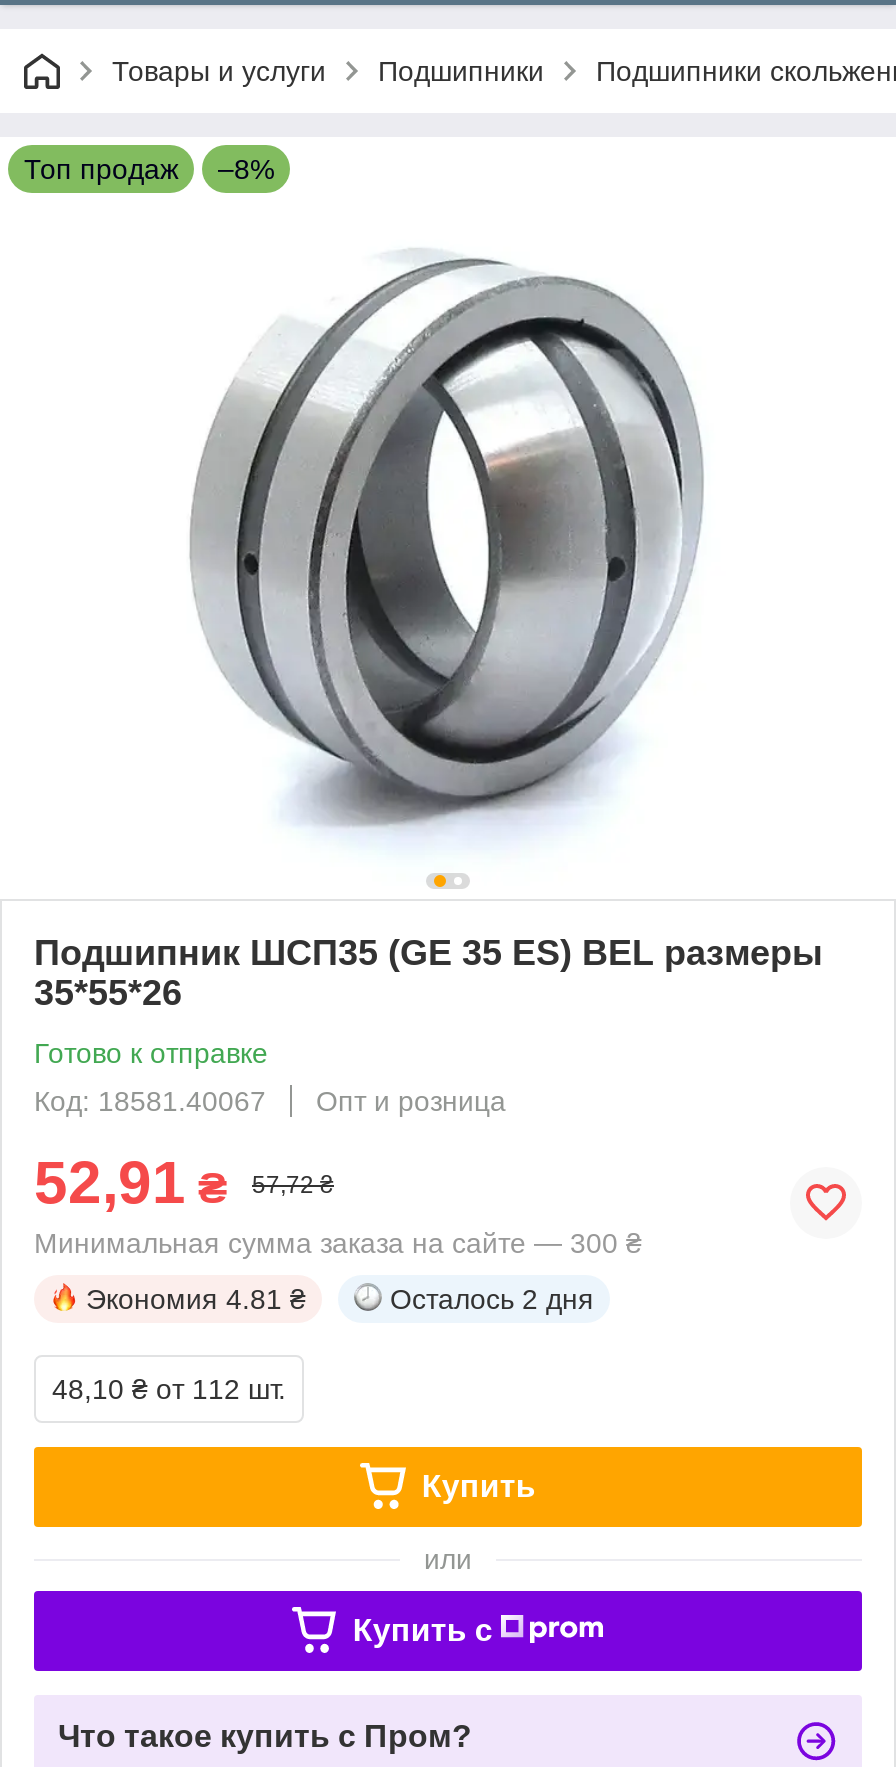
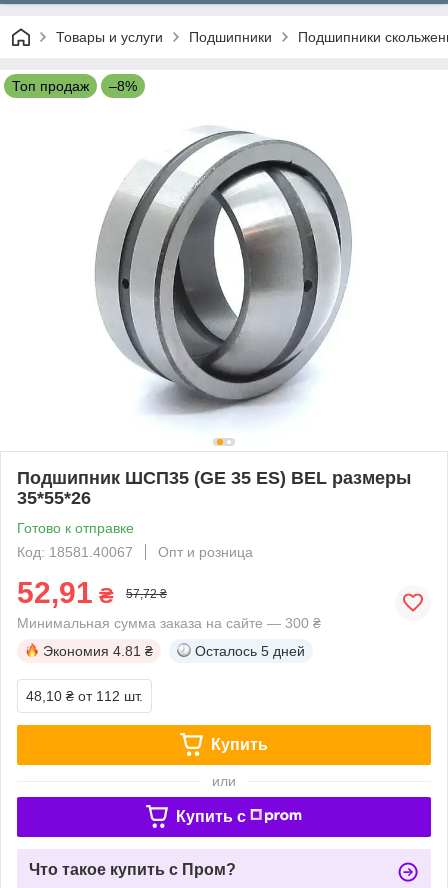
[390,1283,594,1315] Осталось 2 дня -> [195,643,305,659] Осталось 5 дней

